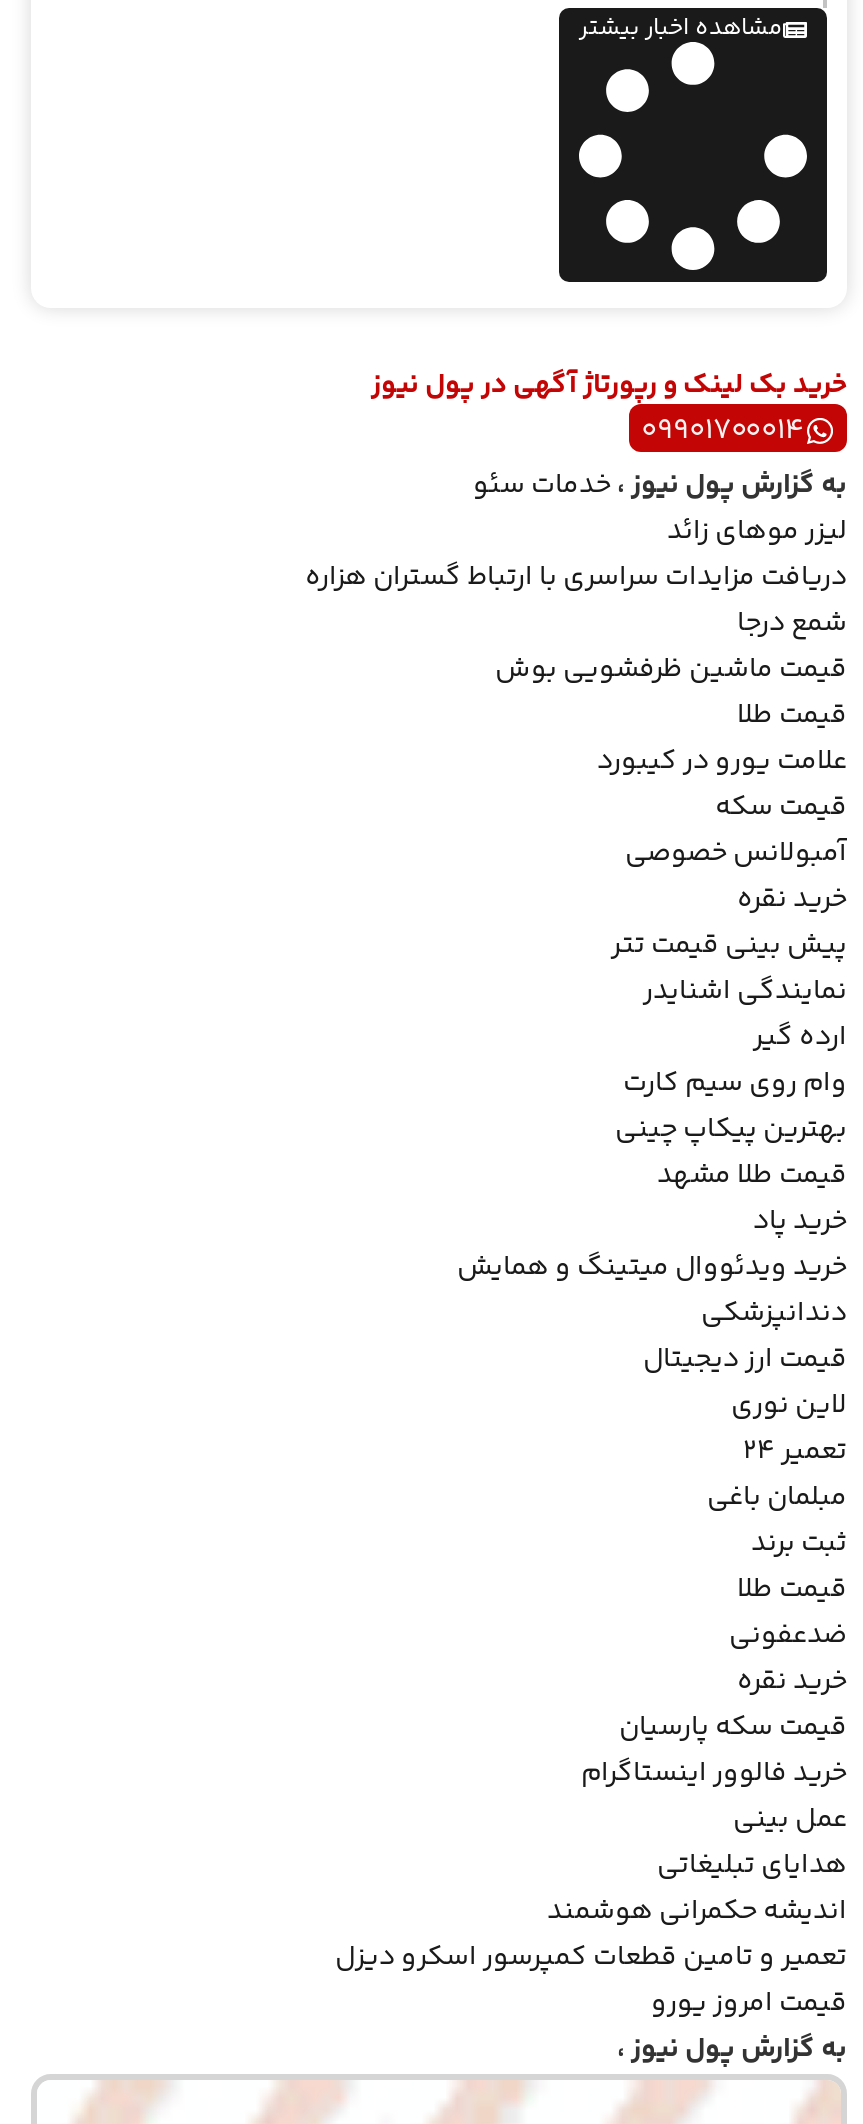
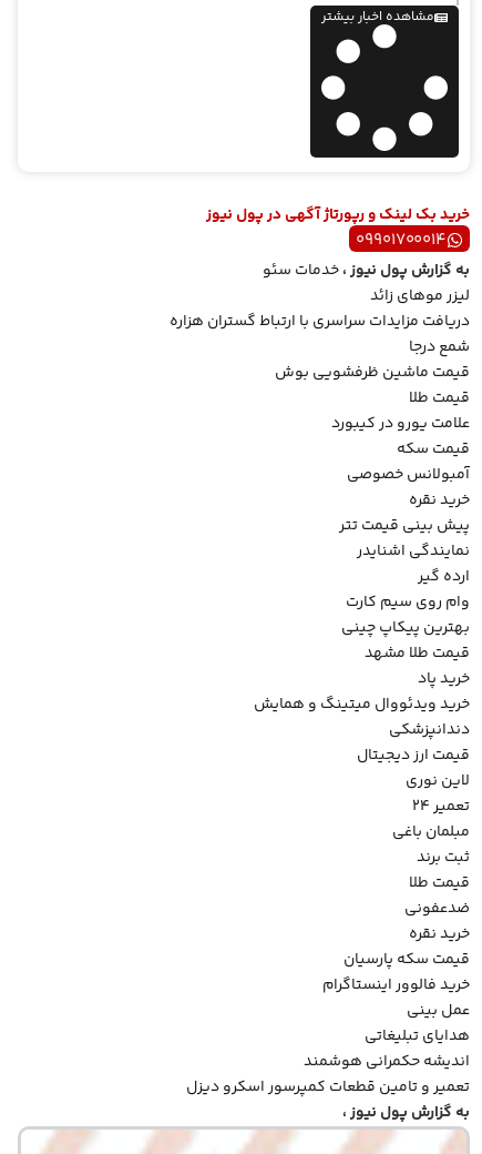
[651,1982,847,2026] قیمت امروز یورو -> none

